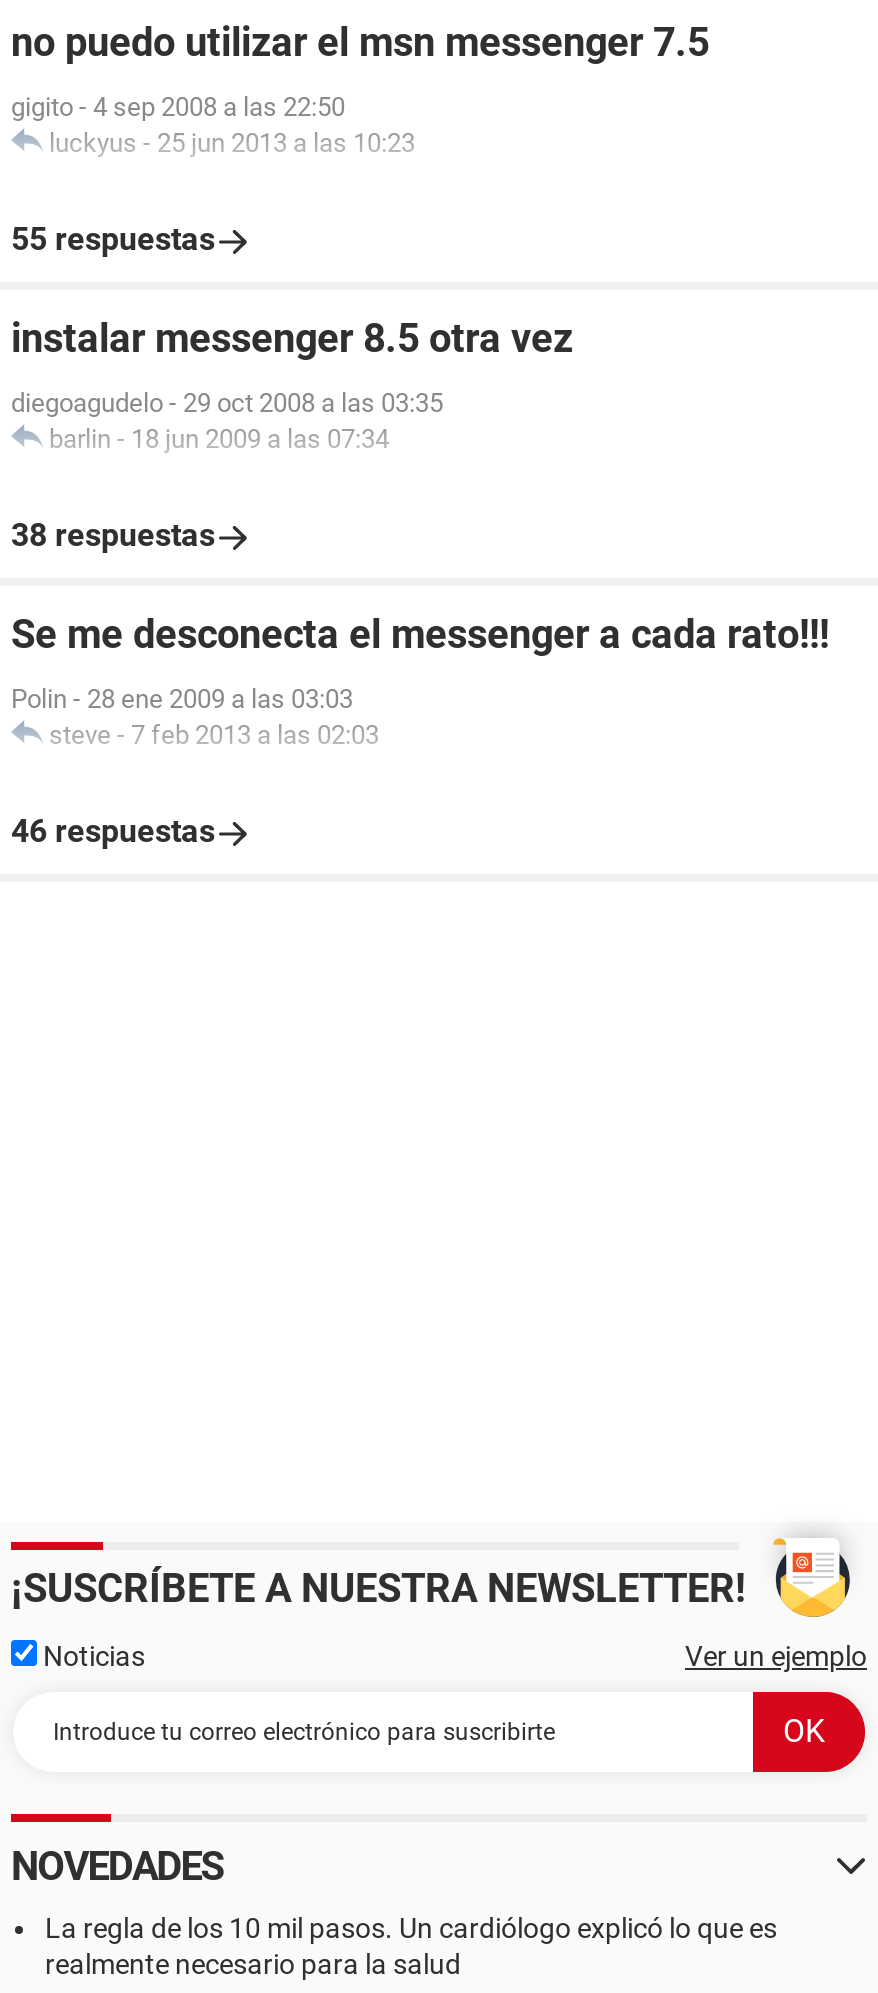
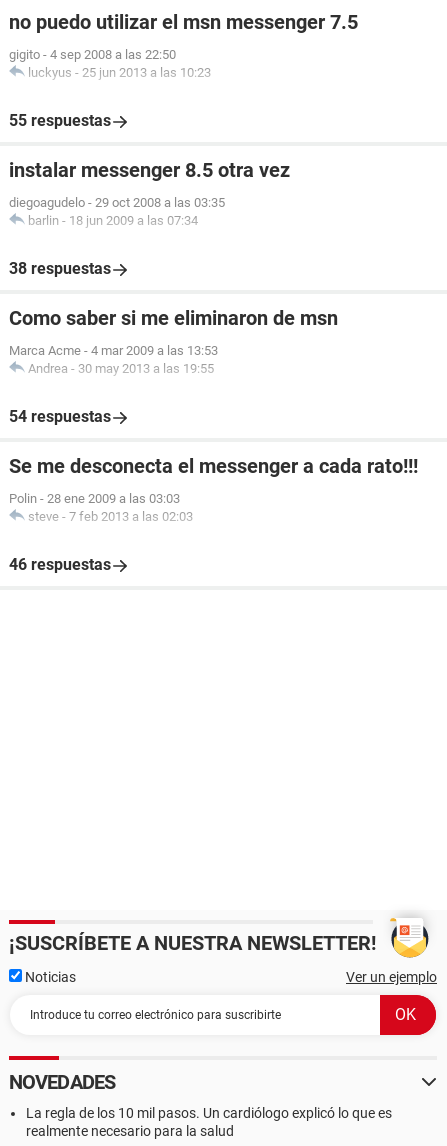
none -> [9,306,338,426] Como saber si me eliminaron de msn | Marca Acme - 4 mar 2009 a las 13:53 | Andrea - 30 may 2013 a las 19:55 | 54 respuestas

